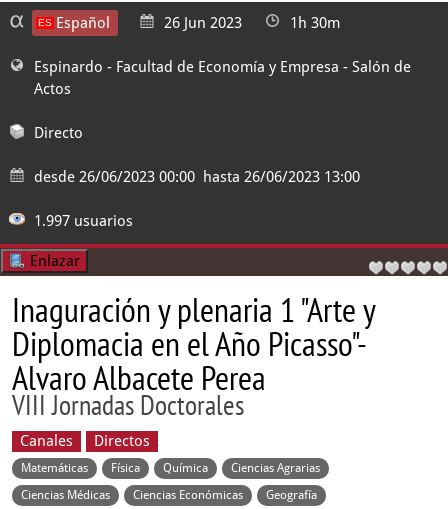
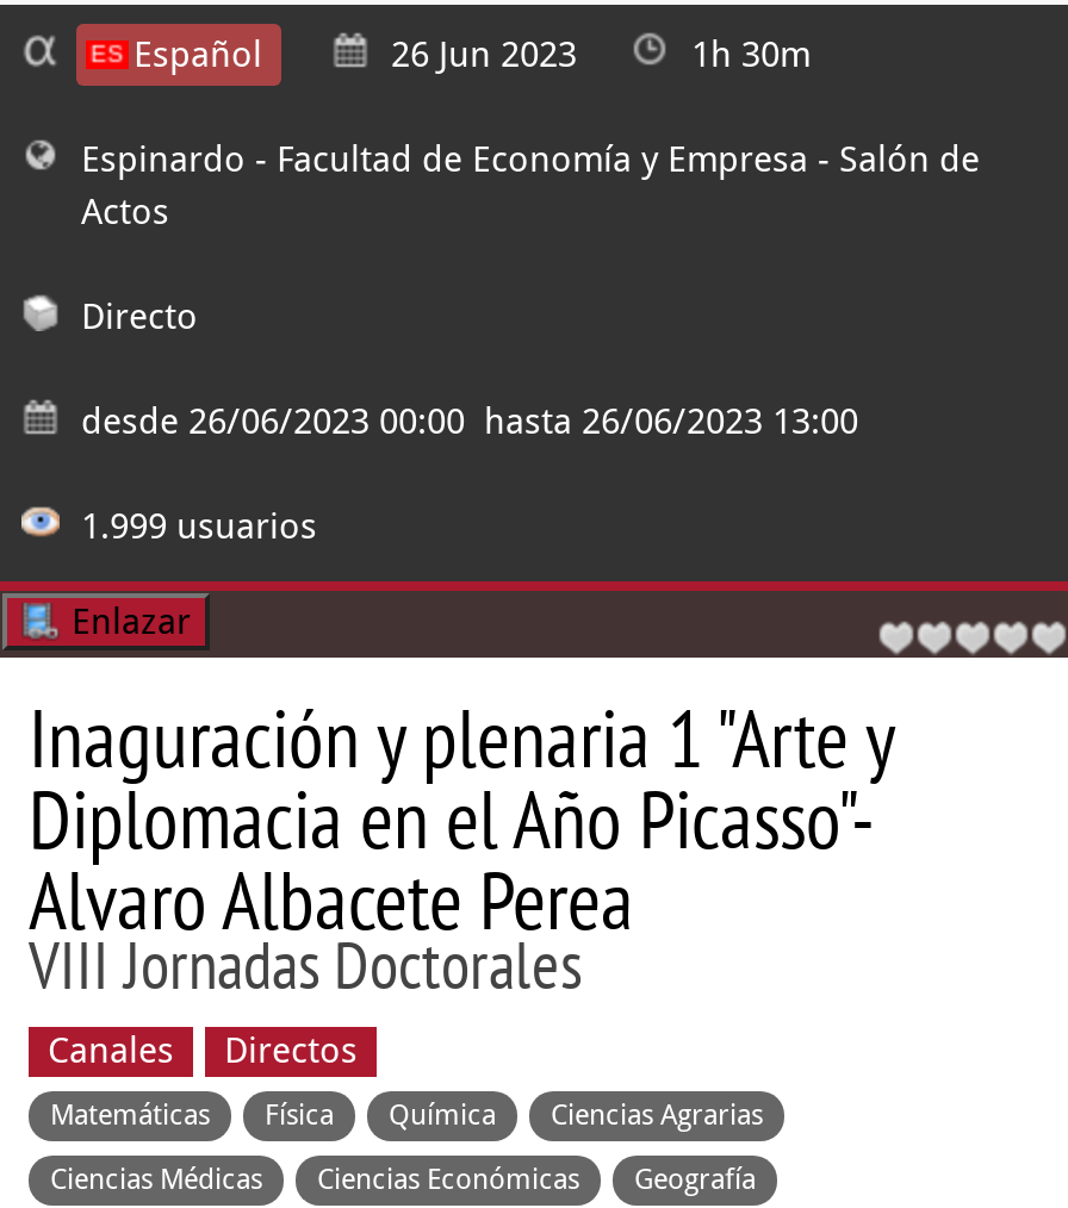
[34,212,133,230] 1.997 usuarios -> [81,505,317,548] 1.999 usuarios

